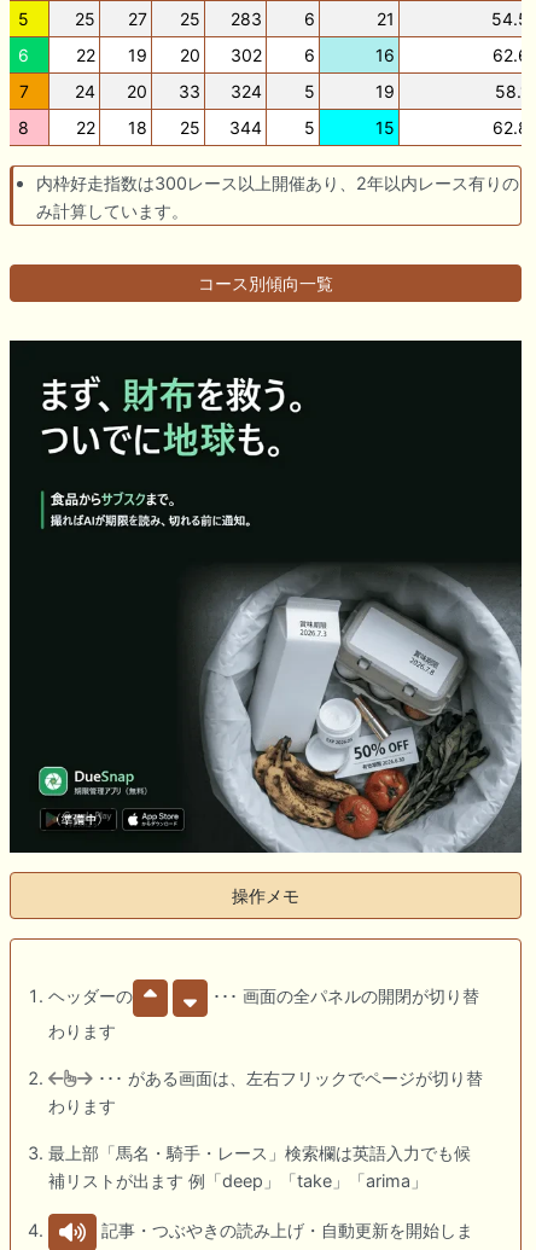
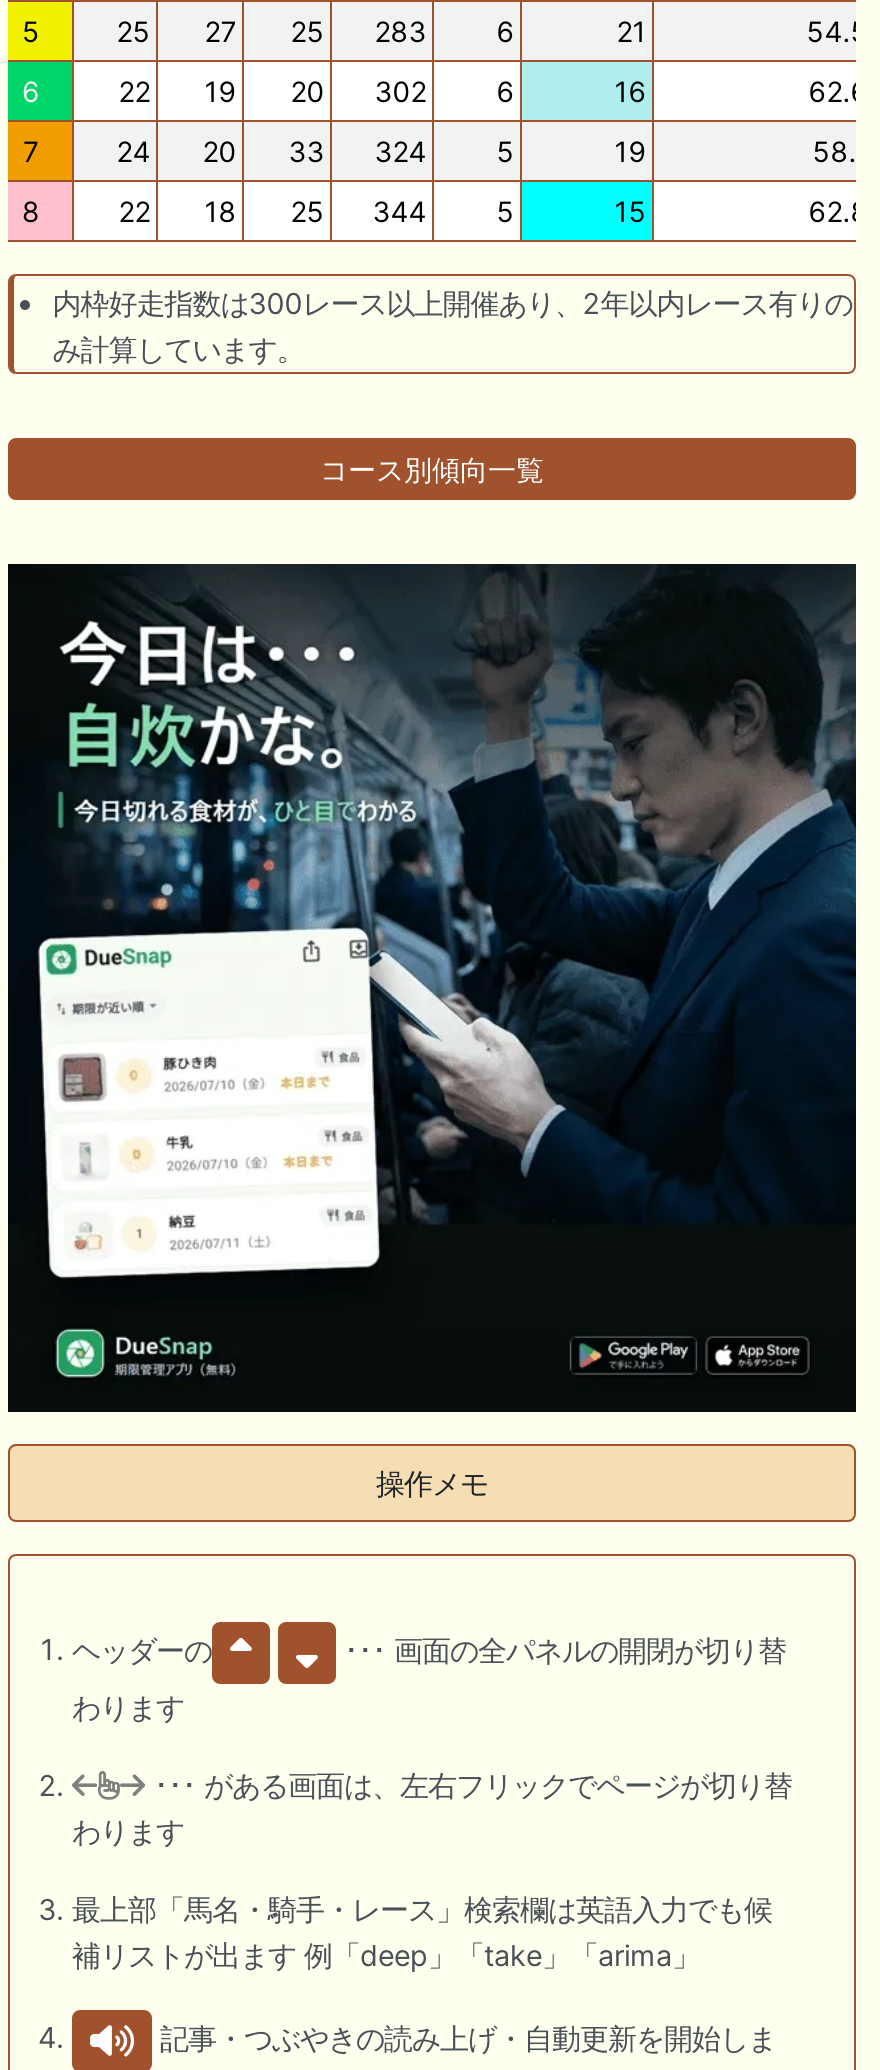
[28,343,523,854] [image] -> [36,566,858,1414] [image]

